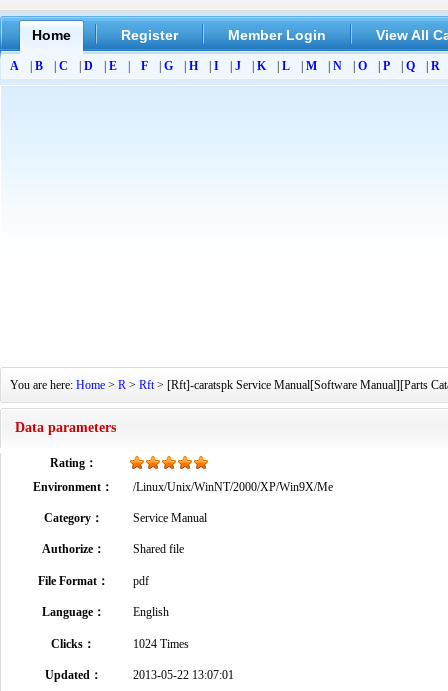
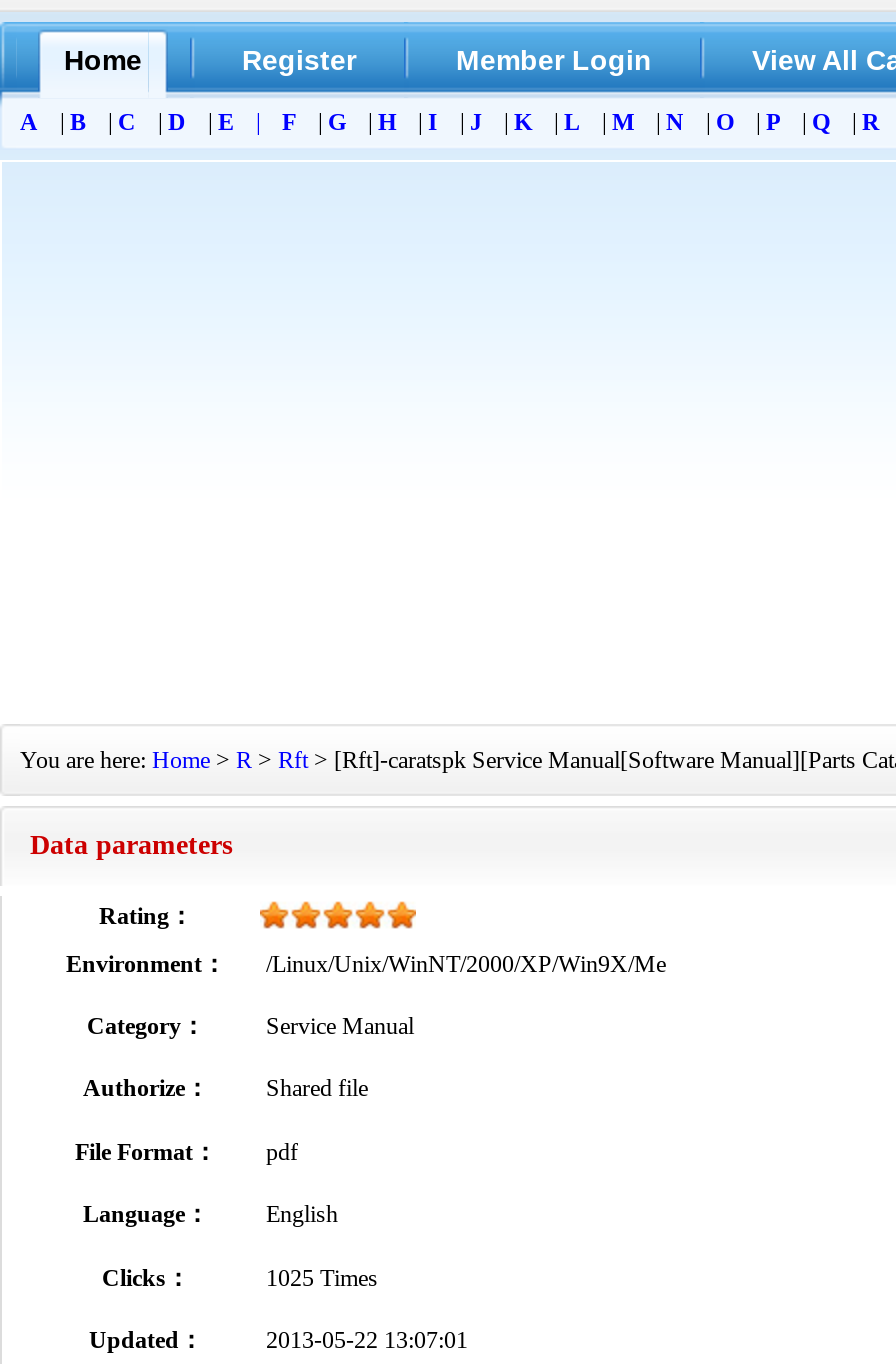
[130,637,189,651] 1024 Times -> [260,1264,378,1292] 1025 Times

